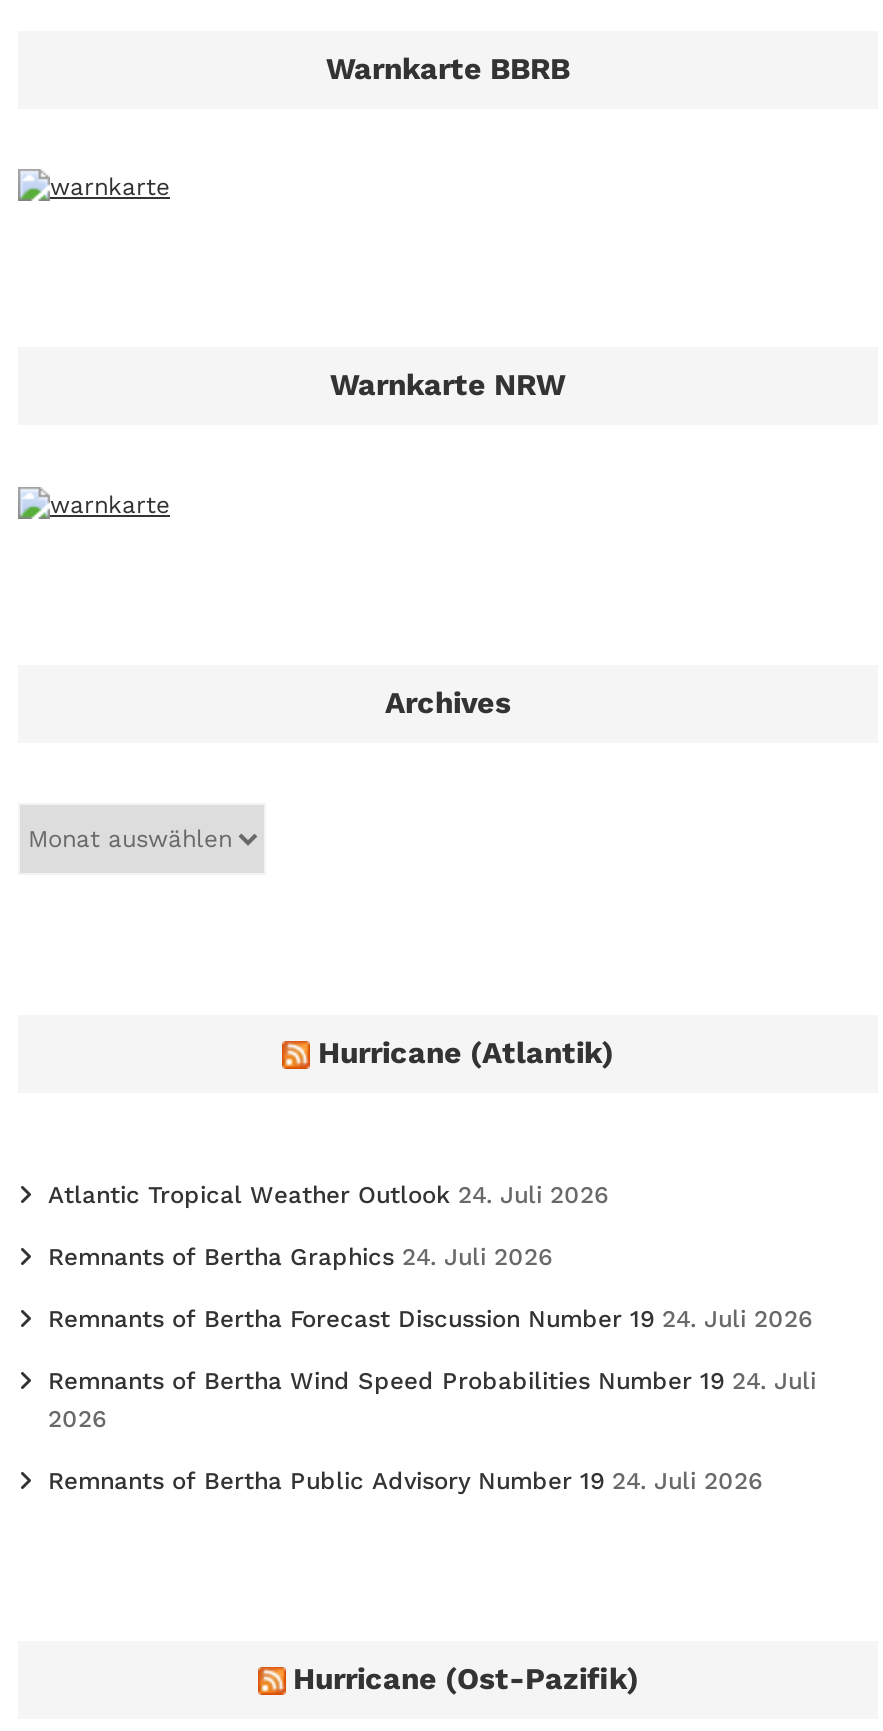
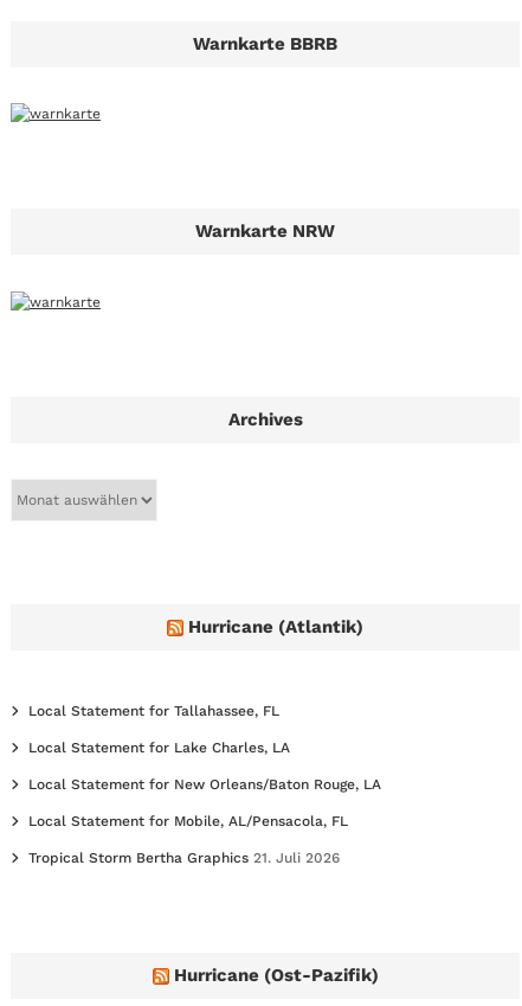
[48,1180,608,1208] Atlantic Tropical Weather Outlook 24. Juli 2026 -> [28,702,279,719] Local Statement for Tallahassee, FL
[48,1242,552,1270] Remnants of Bertha Graphics 24. Juli 2026 -> [28,739,290,756] Local Statement for Lake Charles, LA
[48,1304,812,1332] Remnants of Bertha Forecast Discussion Number 19 24. Juli 2026 -> [28,776,381,792] Local Statement for New Orleans/Baton Rouge, LA
[48,1366,816,1432] Remnants of Bertha Wind Speed Probabilities Number 19 24. Juli | 2026 -> [28,813,348,829] Local Statement for Mobile, AL/Pensacola, FL
[48,1466,762,1494] Remnants of Bertha Public Advisory Number 19 24. Juli 2026 -> [28,849,340,866] Tropical Storm Bertha Graphics 21. Juli 2026

